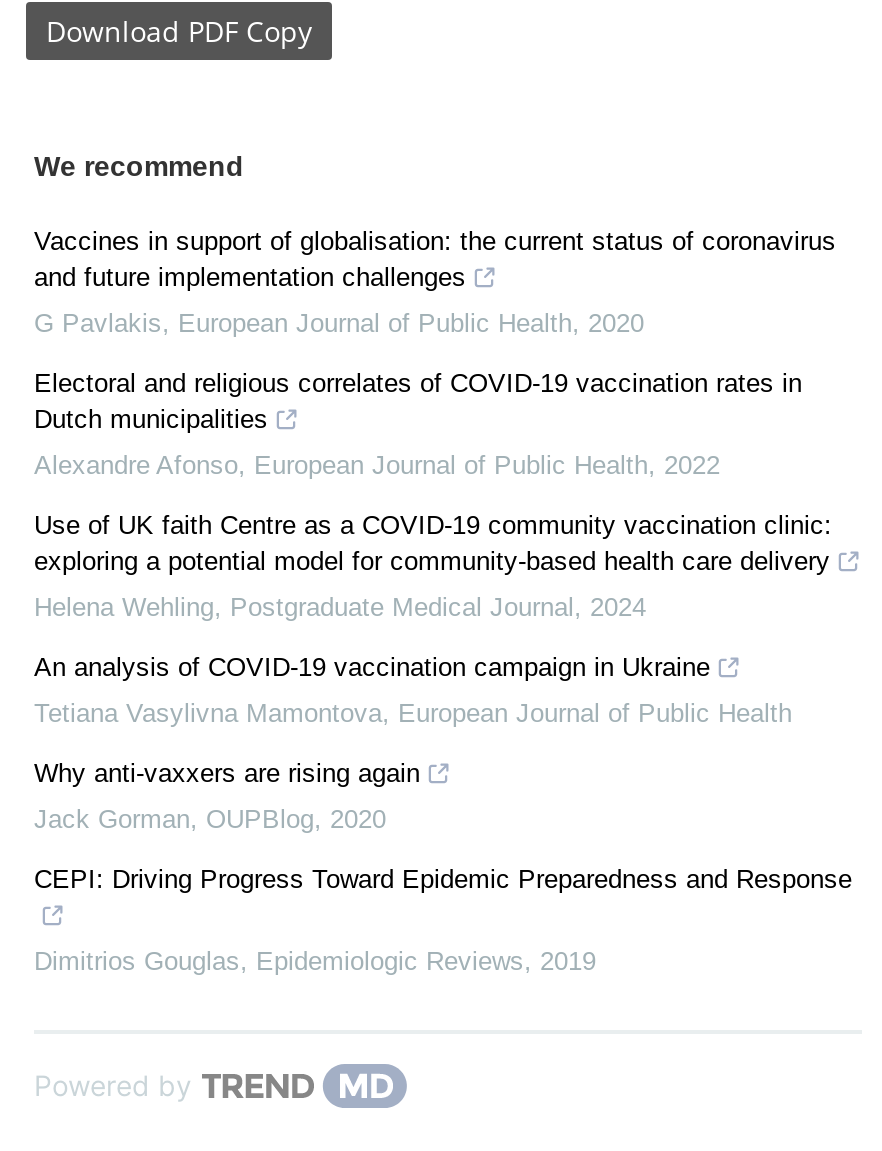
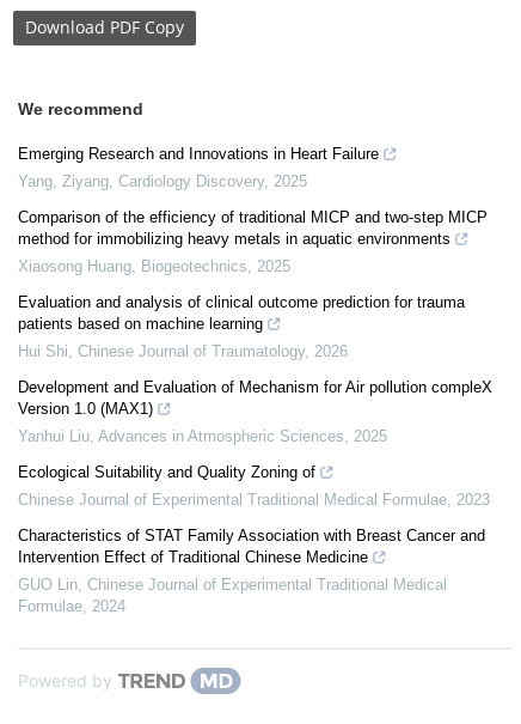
[34,227,836,293] Vaccines in support of globalisation: the current status of coronavirus | and future implementation challenges -> [18,144,379,162] Emerging Research and Innovations in Heart Failure
[34,309,644,339] G Pavlakis, European Journal of Public Health, 2020 -> [18,172,307,190] Yang, Ziyang, Cardiology Discovery, 2025
[34,369,802,435] Electoral and religious correlates of COVID-19 vaccination rates in | Dutch municipalities -> [18,208,488,247] Comparison of the efficiency of traditional MICP and two-step MICP | method for immobilizing heavy metals in aquatic environments
[34,451,720,481] Alexandre Afonso, European Journal of Public Health, 2022 -> [18,257,290,275] Xiaosong Huang, Biogeotechnics, 2025
[34,511,832,577] Use of UK faith Centre as a COVID-19 community vaccination clinic: | exploring a potential model for community-based health care delivery -> [18,293,465,332] Evaluation and analysis of clinical outcome prediction for trauma | patients based on machine learning
[34,593,646,623] Helena Wehling, Postgraduate Medical Journal, 2024 -> [18,342,348,360] Hui Shi, Chinese Journal of Traumatology, 2026
[34,653,710,683] An analysis of COVID-19 vaccination campaign in Ukraine -> [18,378,492,417] Development and Evaluation of Mechanism for Air pollution compleX | Version 1.0 (MAX1)
[34,699,792,729] Tetiana Vasylivna Mamontova, European Journal of Public Health -> [18,427,387,445] Yanhui Liu, Advances in Atmospheric Sciences, 2025
[34,759,420,789] Why anti-vaxxers are rising again -> [18,463,315,481] Ecological Suitability and Quality Zoning of
[34,805,386,835] Jack Gorman, OUPBlog, 2020 -> [18,490,490,508] Chinese Journal of Experimental Traditional Medical Formulae, 2023
[34,865,852,895] CEPI: Driving Progress Toward Epidemic Preparedness and Response -> [18,526,485,566] Characteristics of STAT Family Association with Breast Cancer and | Intervention Effect of Traditional Chinese Medicine
[34,947,596,977] Dimitrios Gouglas, Epidemiologic Reviews, 2019 -> [18,575,447,615] GUO Lin, Chinese Journal of Experimental Traditional Medical | Formulae, 2024

